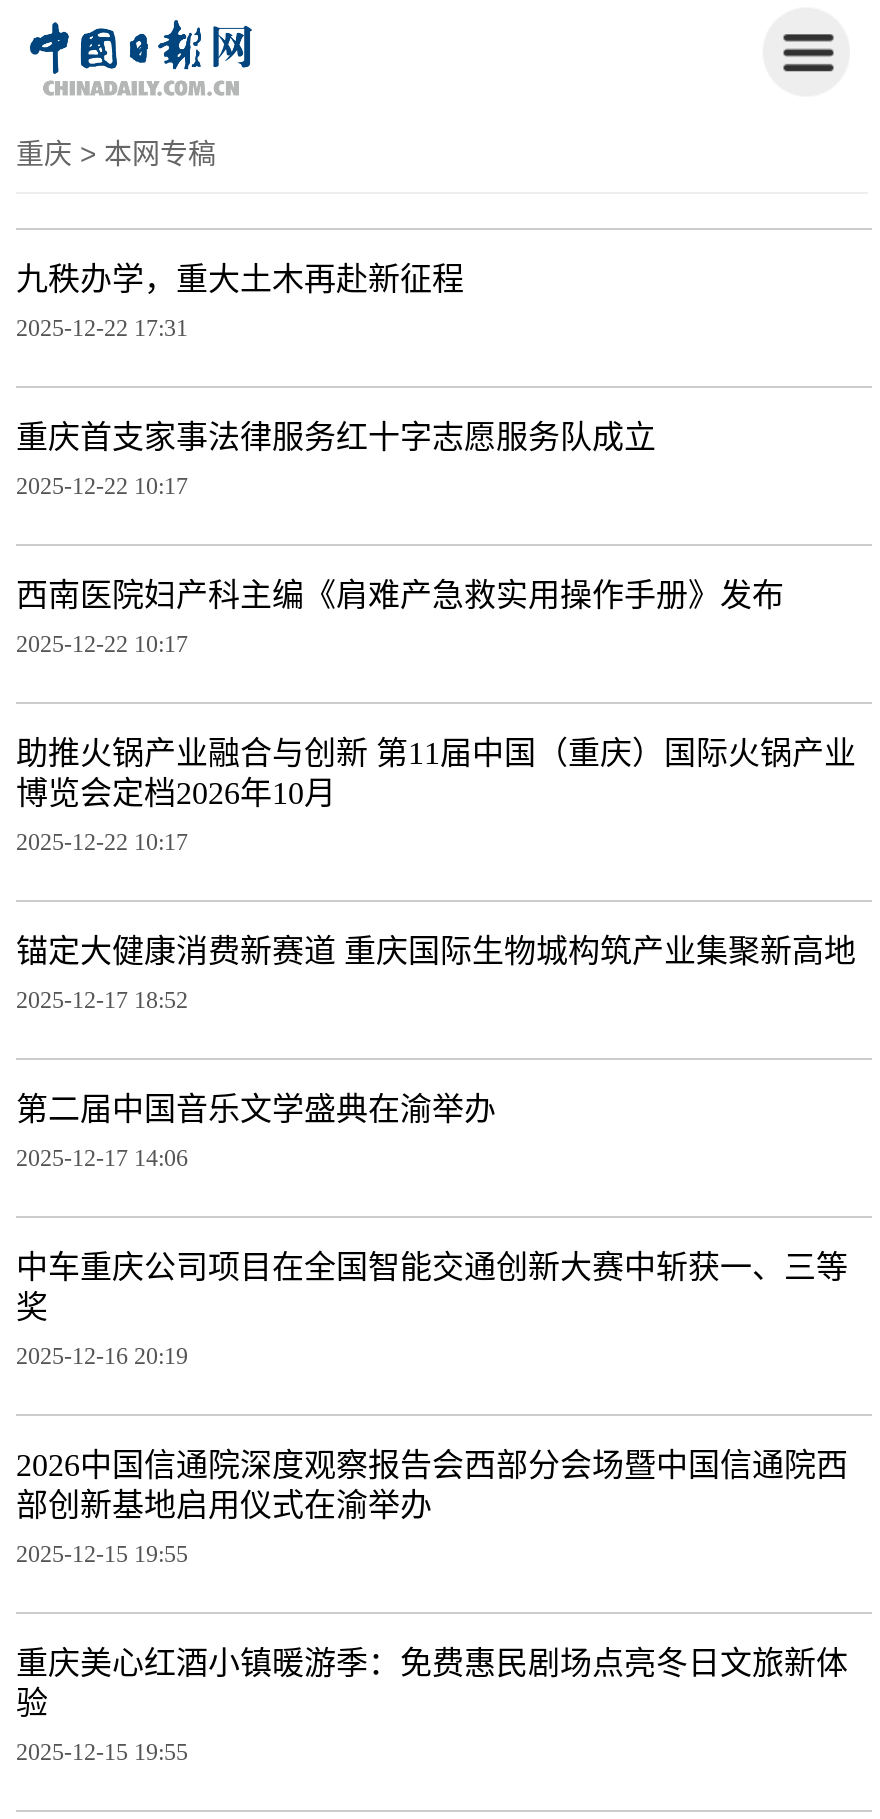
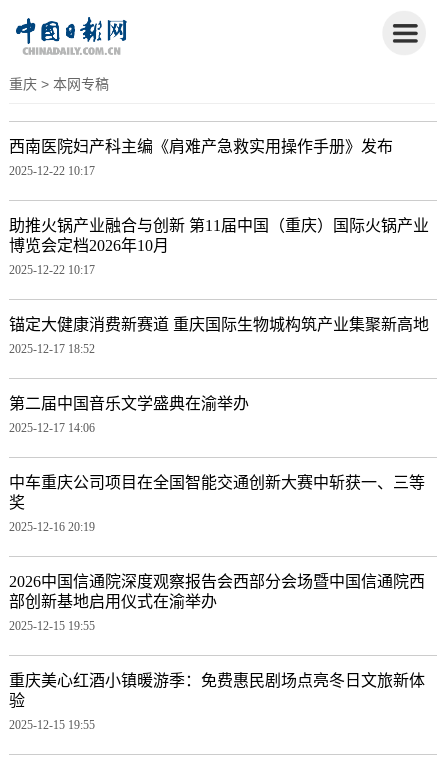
[16,261,656,499] 九秩办学，重大土木再赴新征程 | 2025-12-22 17:31 | 重庆首支家事法律服务红十字志愿服务队成立 | 2025-12-22 10:17 -> none

